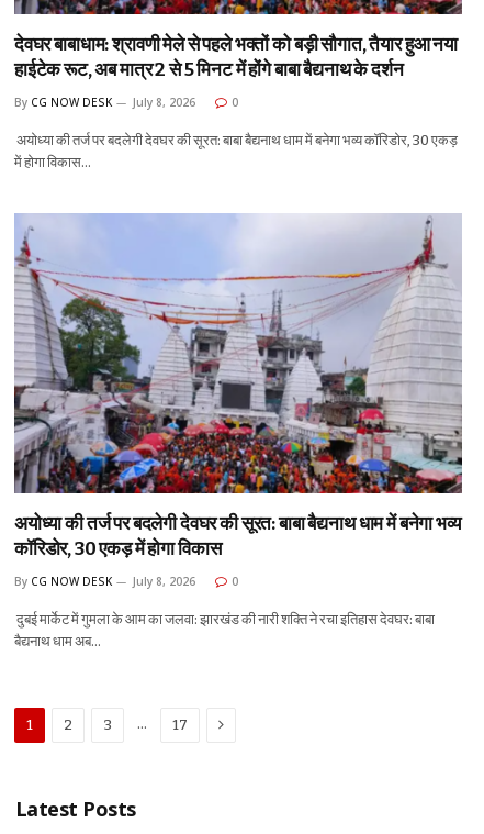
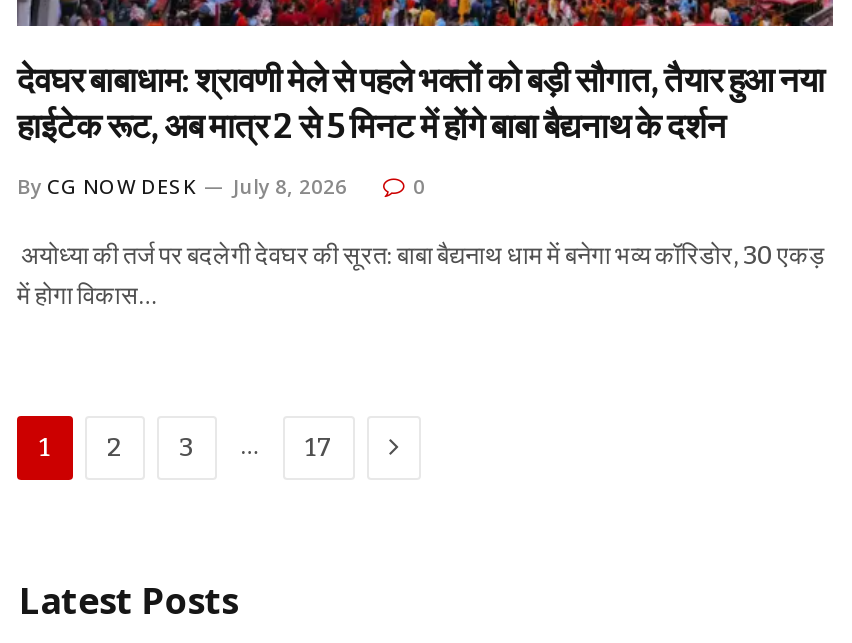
[14,213,463,649] [image] | अयोध्या की तर्ज पर बदलेगी देवघर की सूरत: बाबा बैद्यनाथ धाम में बनेगा भव्य | कॉरिडोर, 30 एकड़ में होगा विकास | By CG NOW DESK | July 8, 2026 | 0 | दुबई मार्केट में गुमला के आम का जलवा: झारखंड की नारी शक्ति ने रचा इतिहास देवघर: बाबा | बैद्यनाथ धाम अब… -> none

